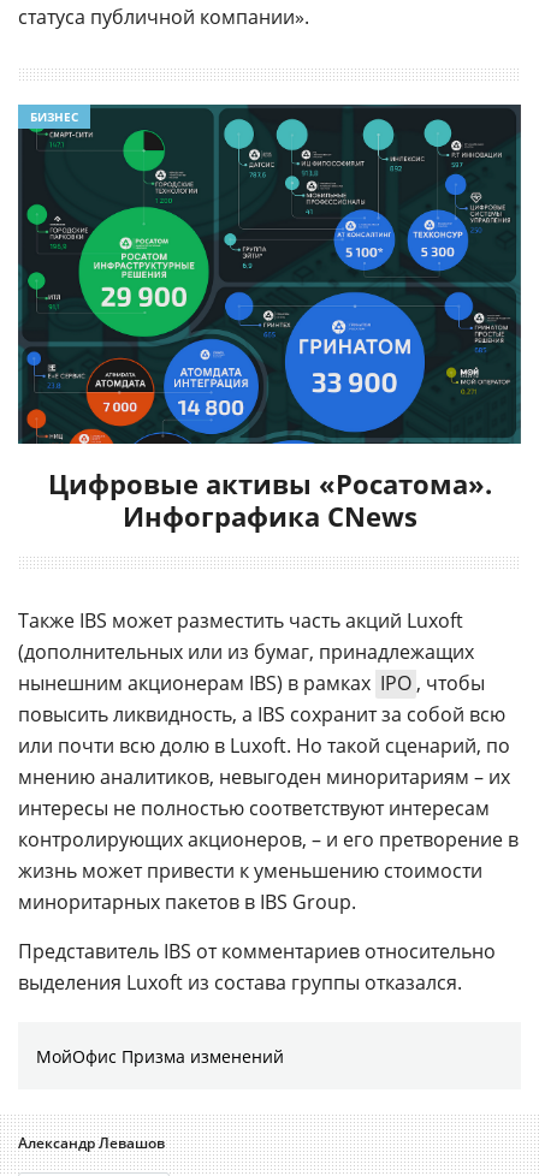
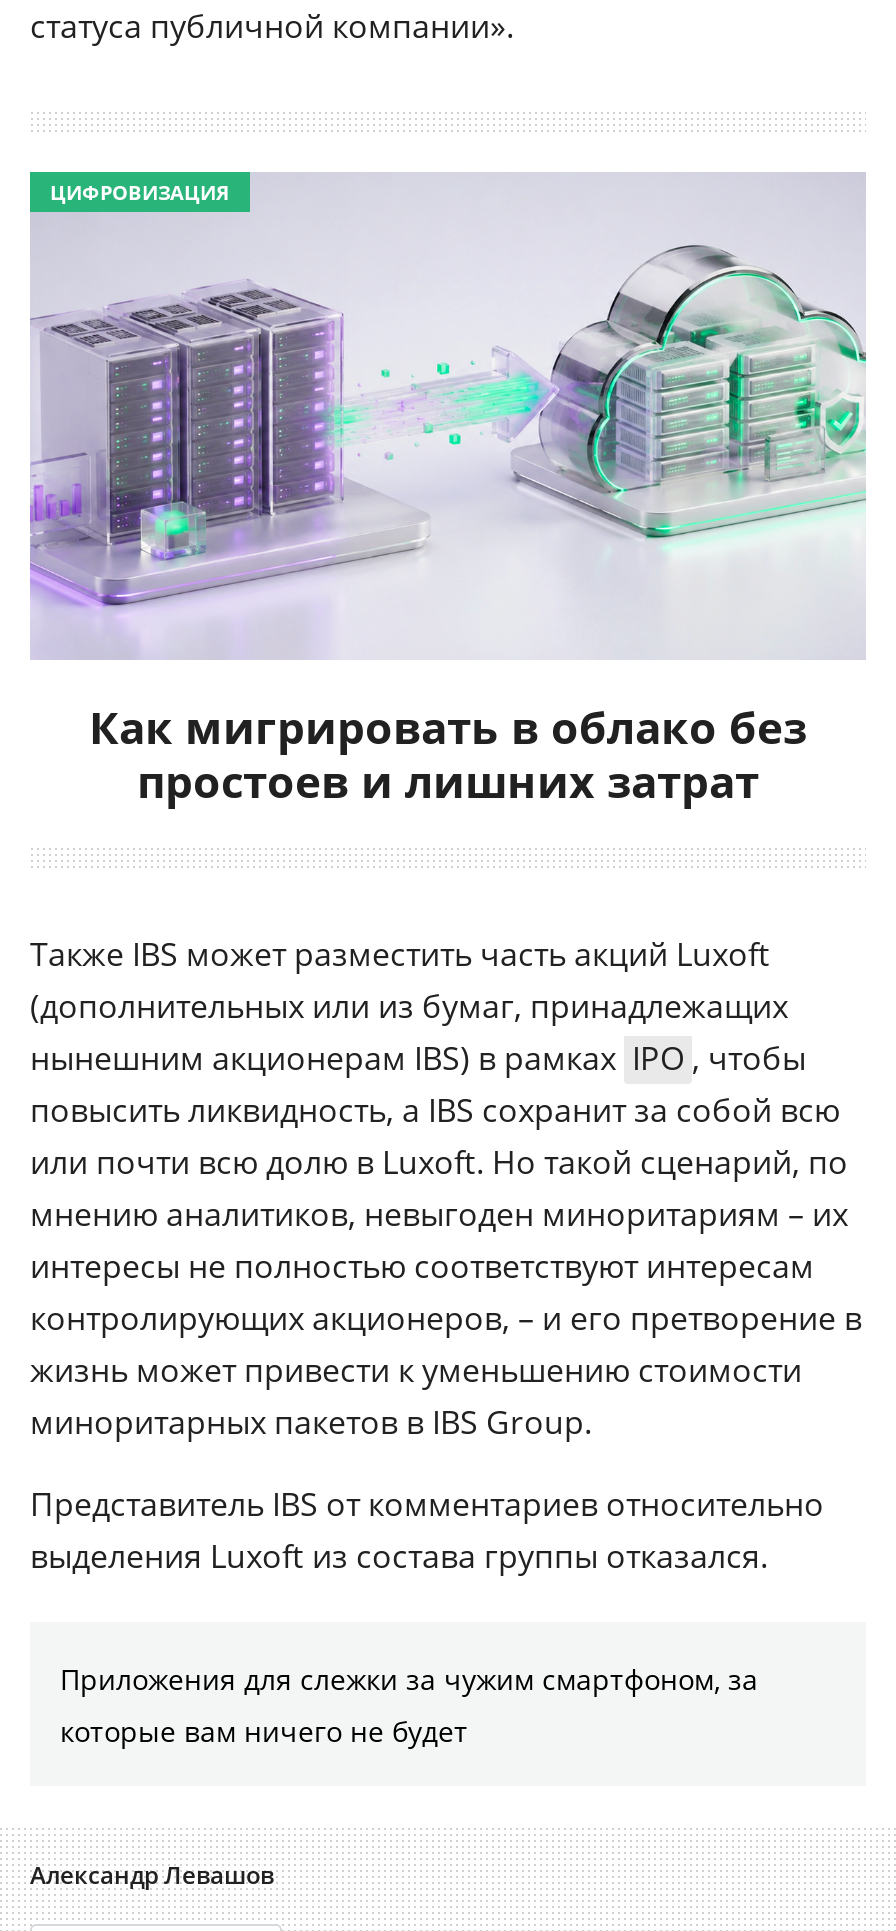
[17,103,522,445] [image] | БИЗНЕС -> [28,172,868,662] [image] | ЦИФРОВИЗАЦИЯ
[48,465,491,533] Цифровые активы «Росатома». | Инфографика CNews -> [89,697,807,811] Как мигрировать в облако без | простоев и лишних затрат
moved [18,607,519,995] -> [30,933,862,1579]: Также IBS может разместить часть акций Luxoft | (дополнительных или из бумаг, принадлежащих | нынешним акционерам IBS) в рамках IPO , чтобы | ... | Представитель IBS от комментариев относительно | выделения Luxoft из состава группы отказался.
[36,1044,284,1067] МойОфис Призма изменений -> [60,1661,758,1751] Приложения для слежки за чужим смартфоном, за | которые вам ничего не будет

